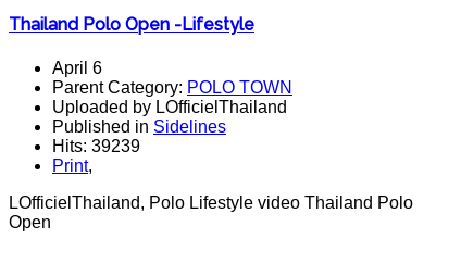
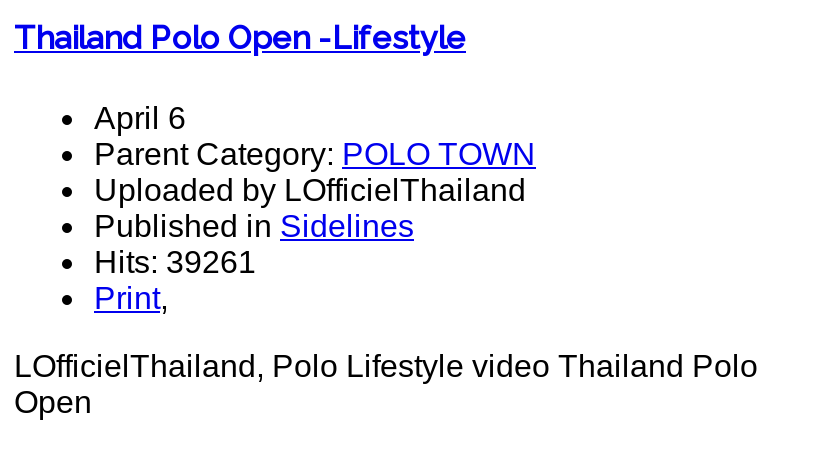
[52,136,140,155] Hits: 39239 -> [94,244,256,278] Hits: 39261

